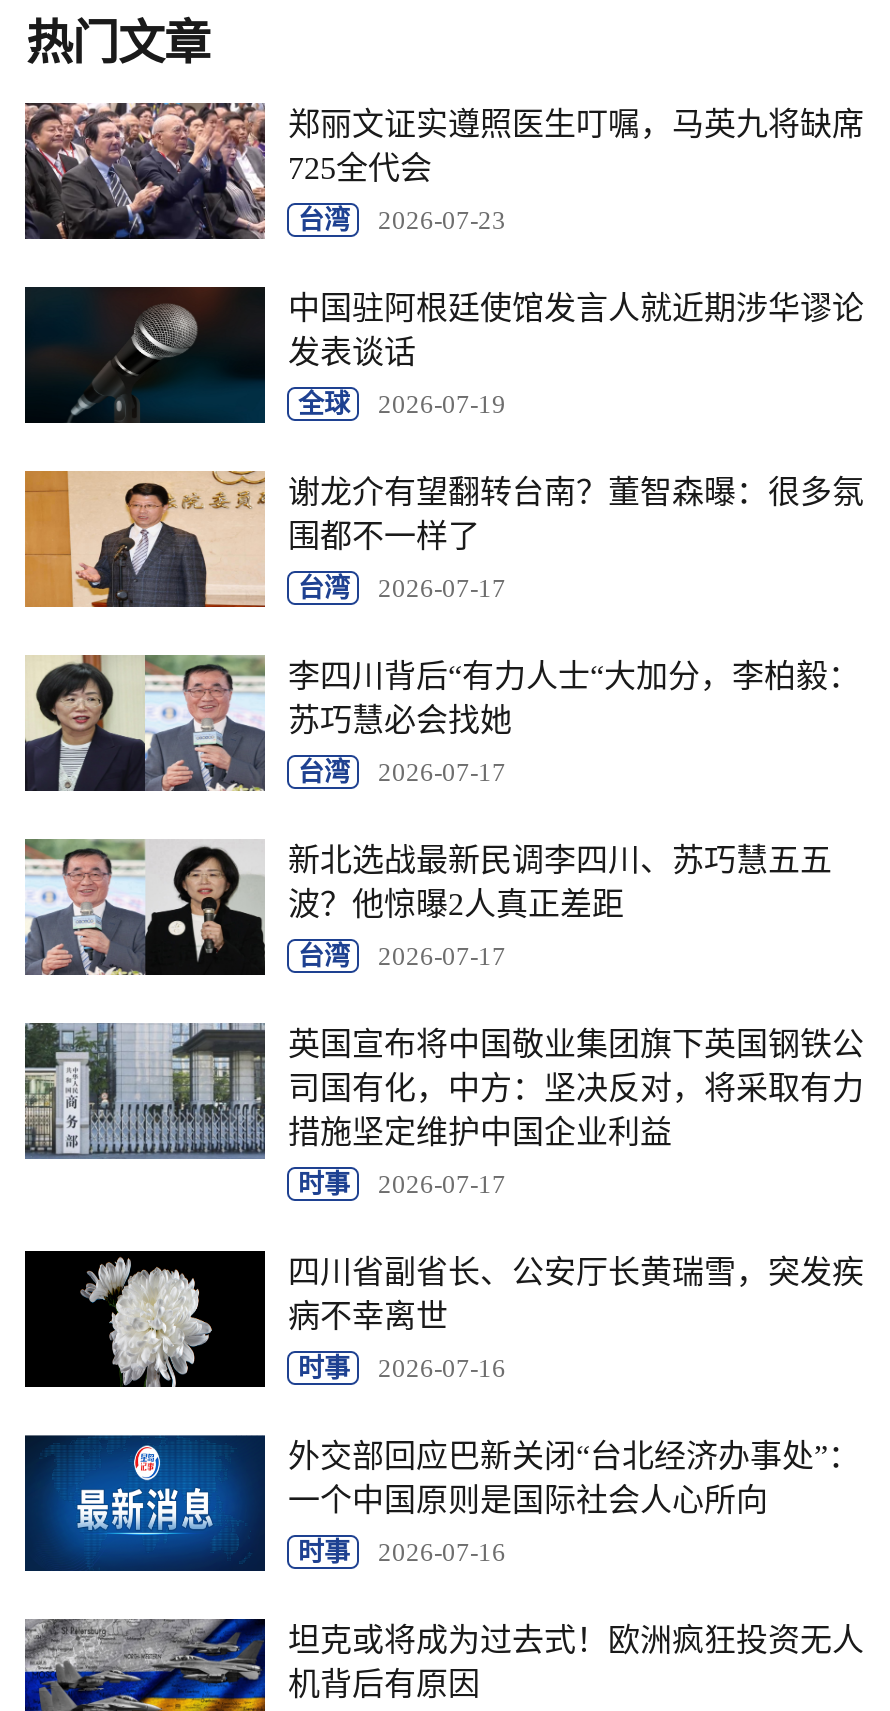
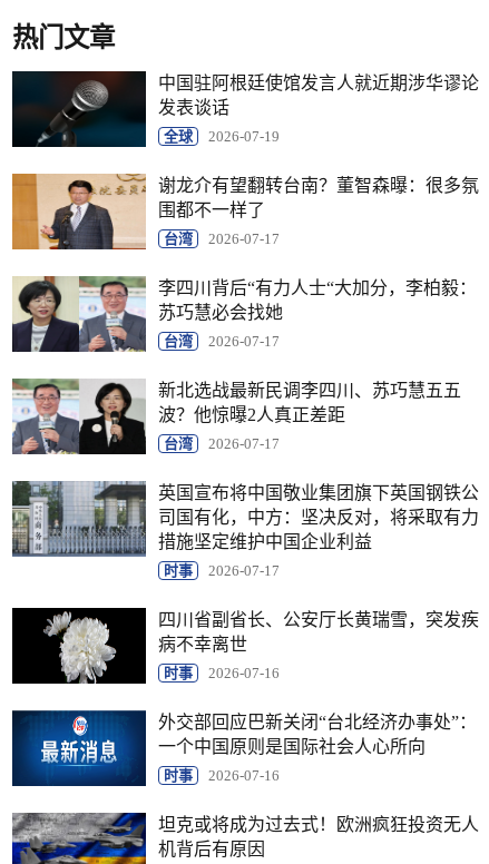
[23,101,864,241] [image] | 郑丽文证实遵照医生叮嘱，马英九将缺席 | 725全代会 | 台湾 | 2026-07-23 -> none

